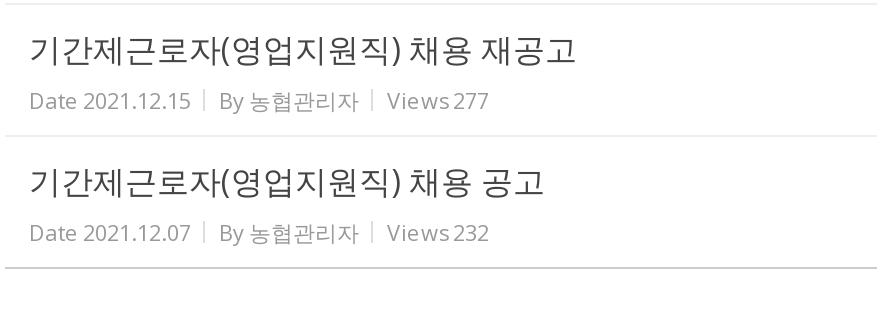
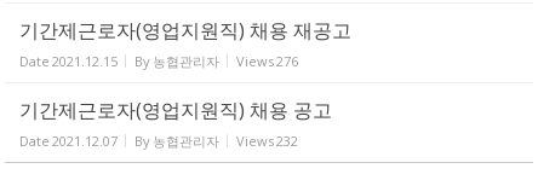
[29,84,489,114] Date 2021.12.15 By 농협관리자 Views 277 -> [19,52,298,70] Date 2021.12.15 By 농협관리자 Views 276

